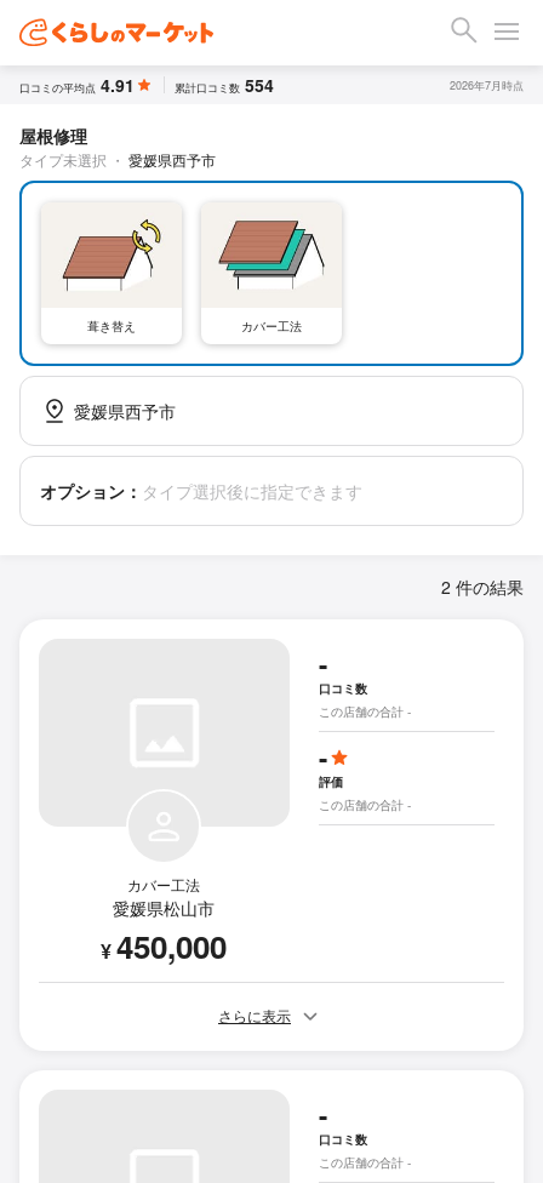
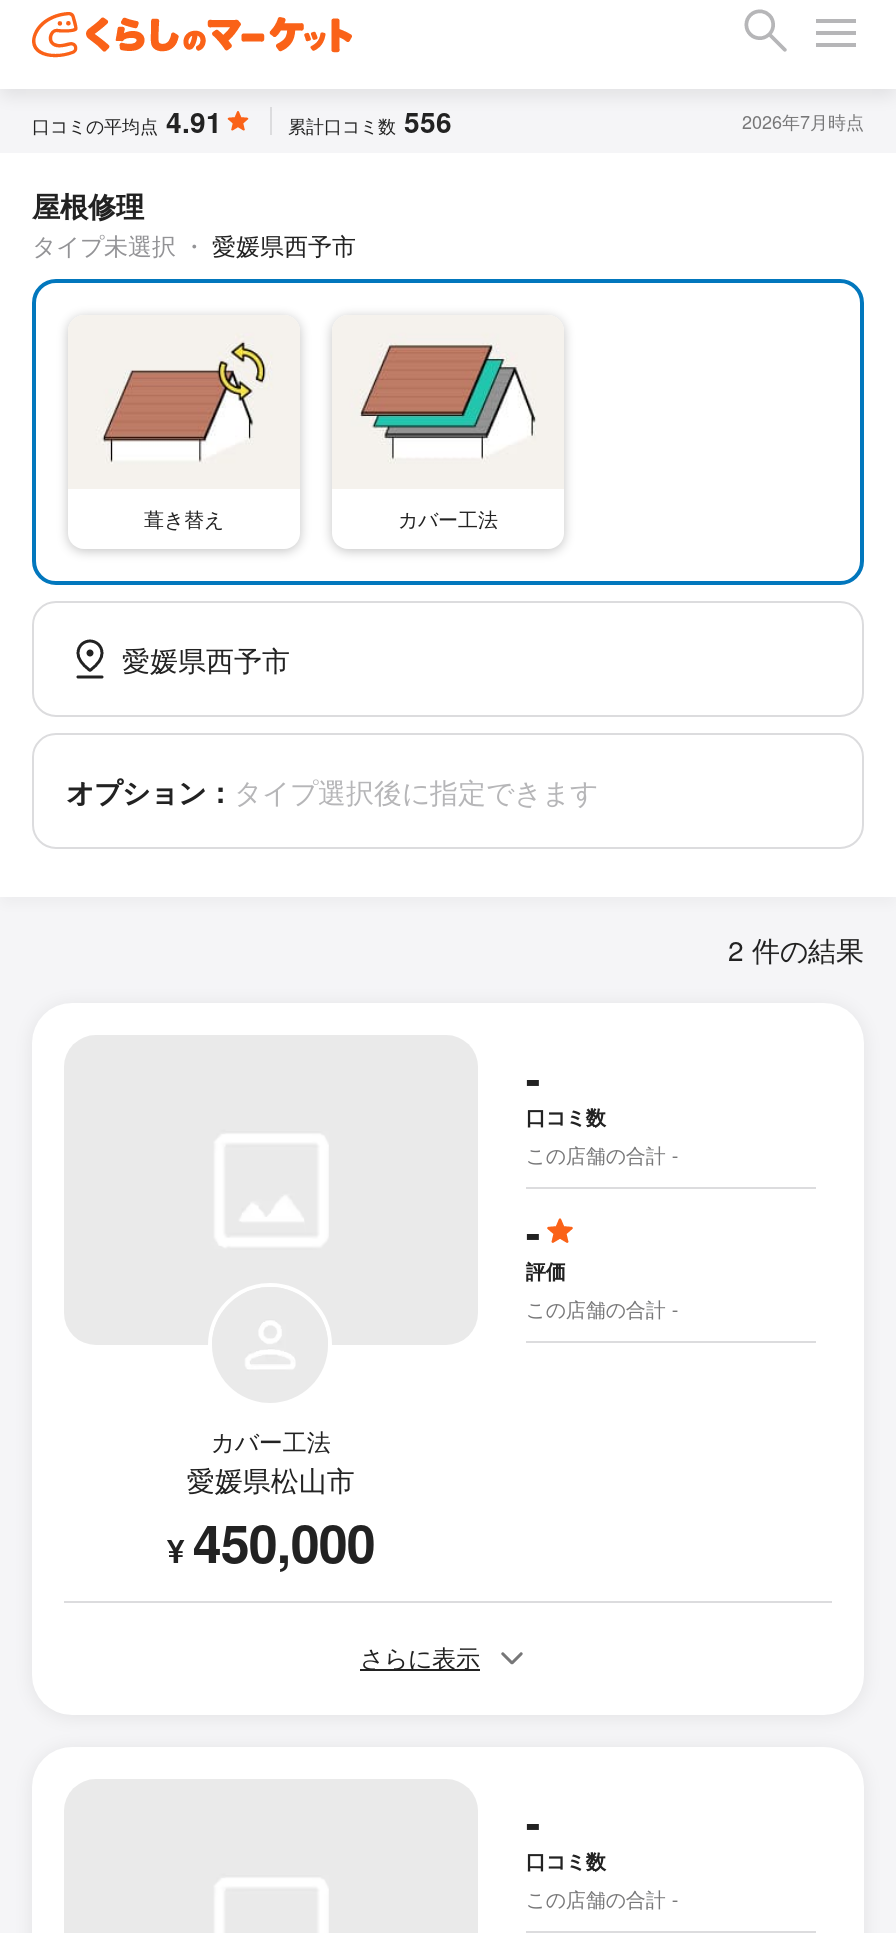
[175,73,274,97] 累計口コミ数 554 -> [288,101,452,141] 累計口コミ数 556

